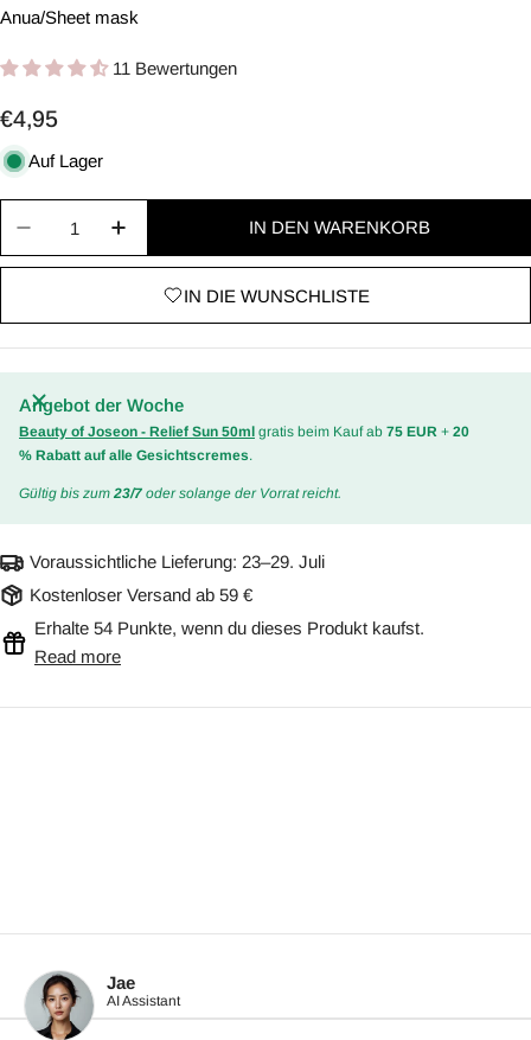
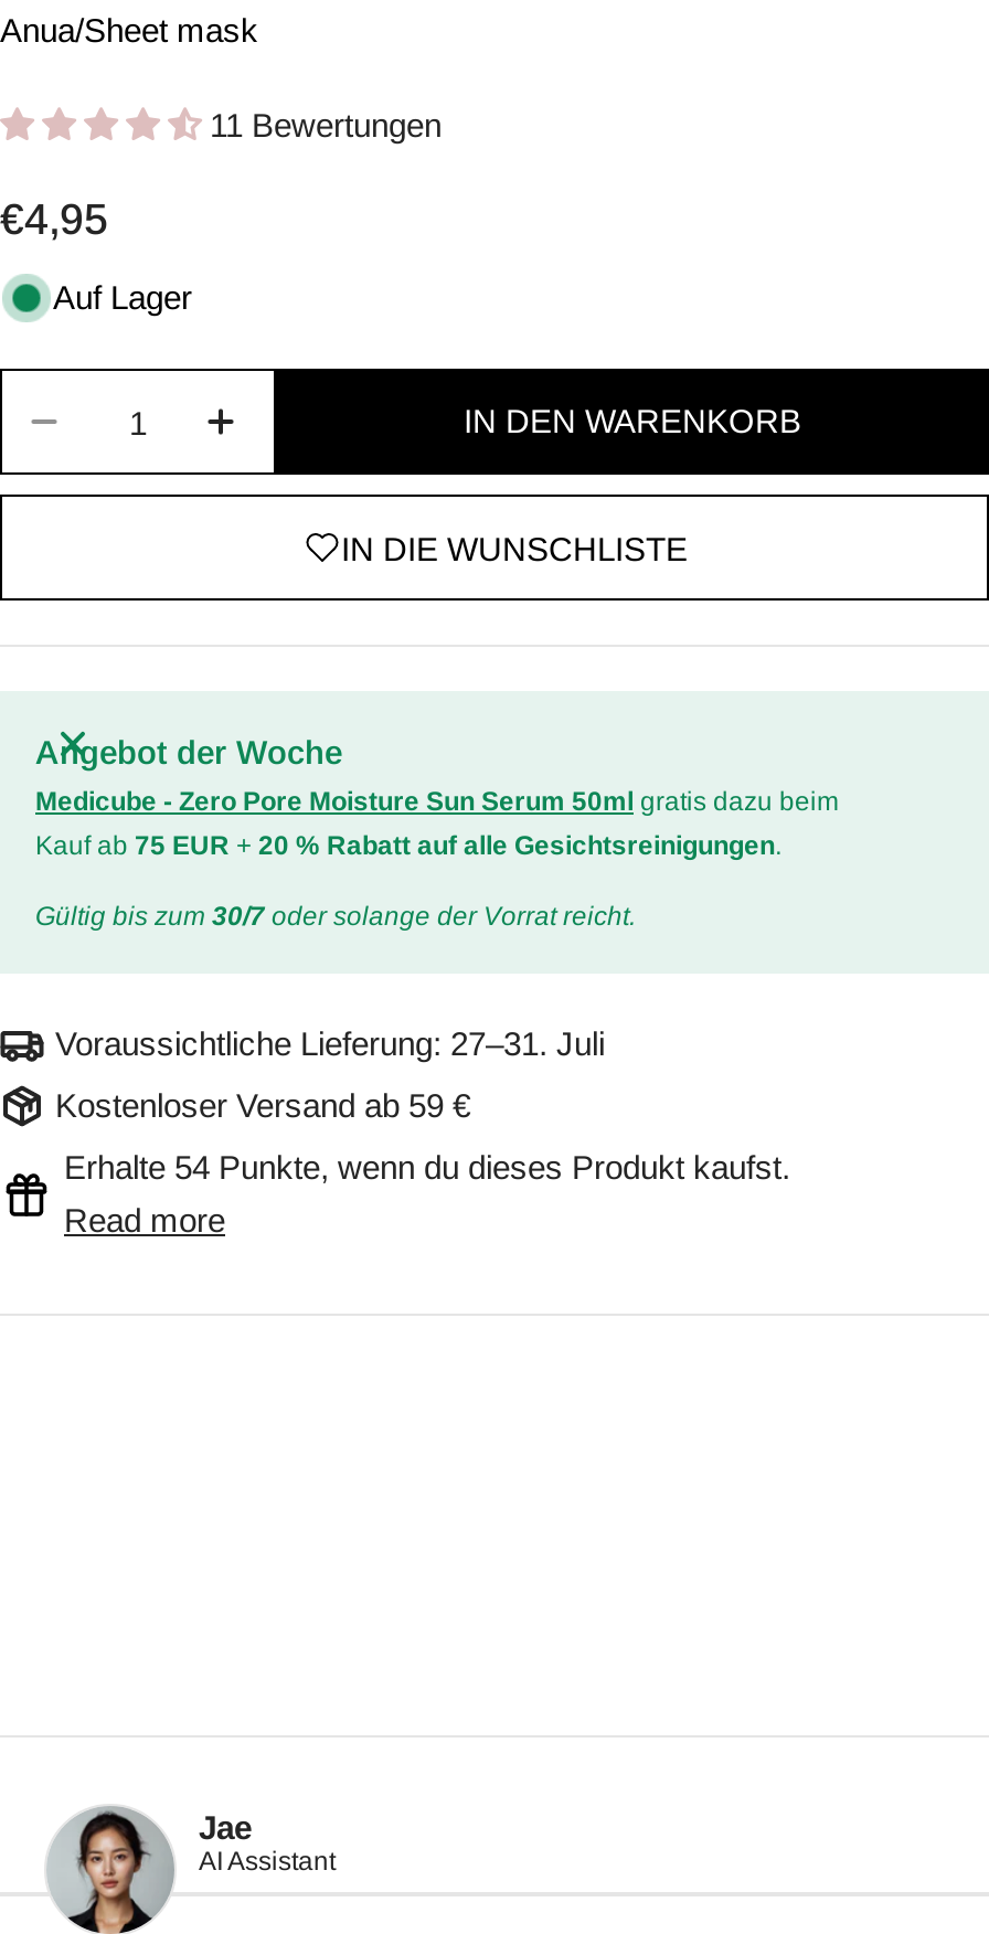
[19,424,469,464] Beauty of Joseon - Relief Sun 50ml gratis beim Kauf ab 75 EUR + 20 | % Rabatt auf alle Gesichtscremes. -> [35,787,839,862] Medicube - Zero Pore Moisture Sun Serum 50ml gratis dazu beim | Kauf ab 75 EUR + 20 % Rabatt auf alle Gesichtsreinigungen.
[19,485,341,502] Gültig bis zum 23/7 oder solange der Vorrat reicht. -> [35,902,636,933] Gültig bis zum 30/7 oder solange der Vorrat reicht.
[30,552,325,572] Voraussichtliche Lieferung: 23–29. Juli -> [55,1025,605,1063] Voraussichtliche Lieferung: 27–31. Juli

